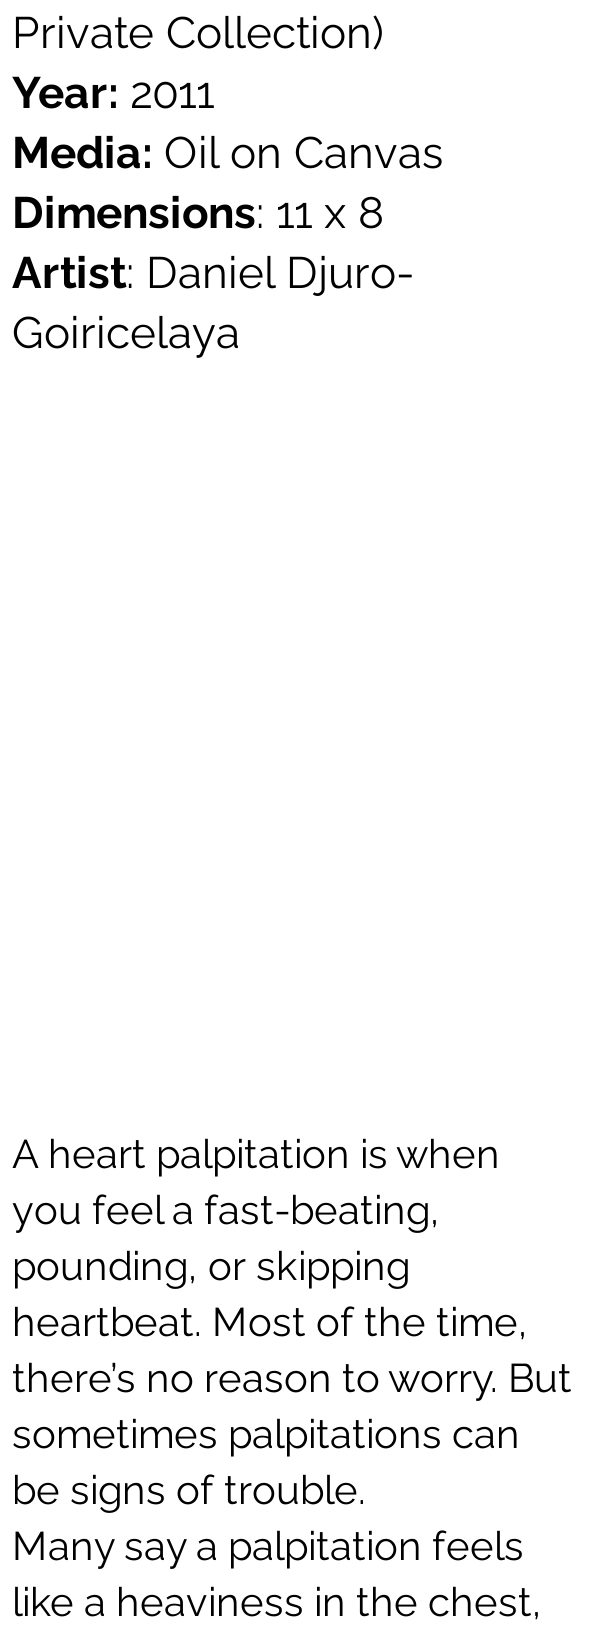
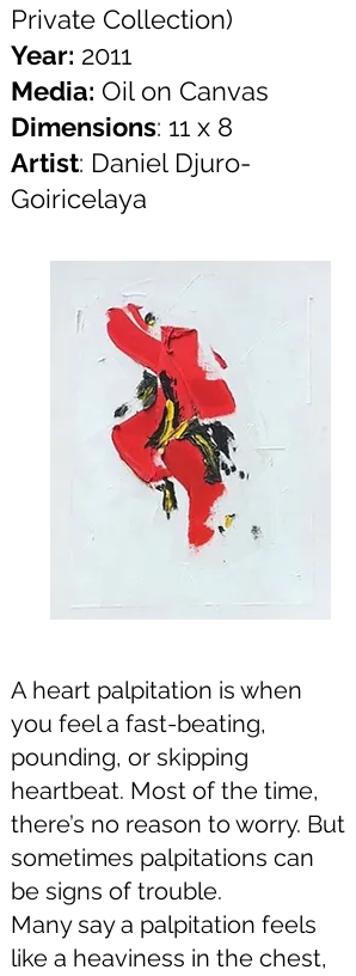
none -> [51,261,330,618] [image]

